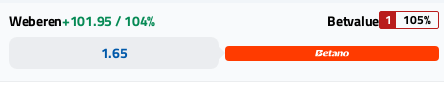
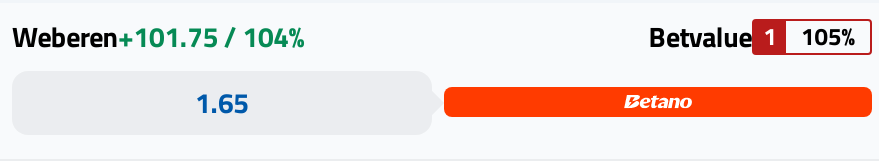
[9,10,155,31] Weberen+101.95 / 104% -> [12,16,304,58] Weberen+101.75 / 104%

